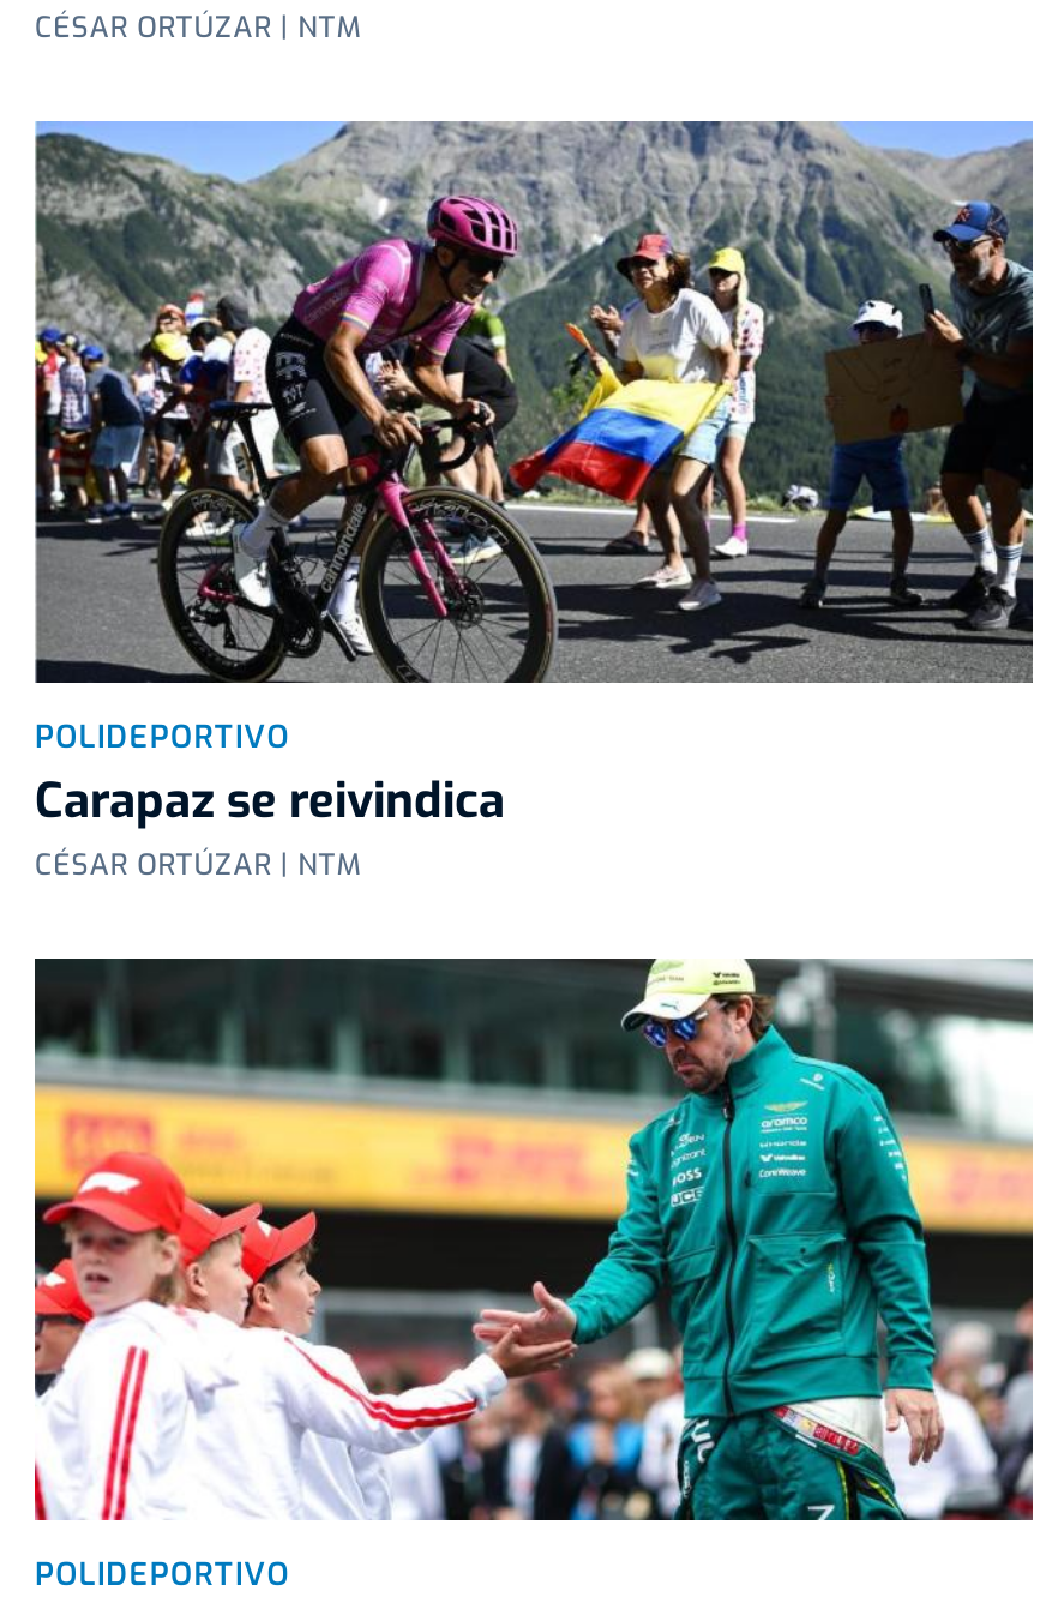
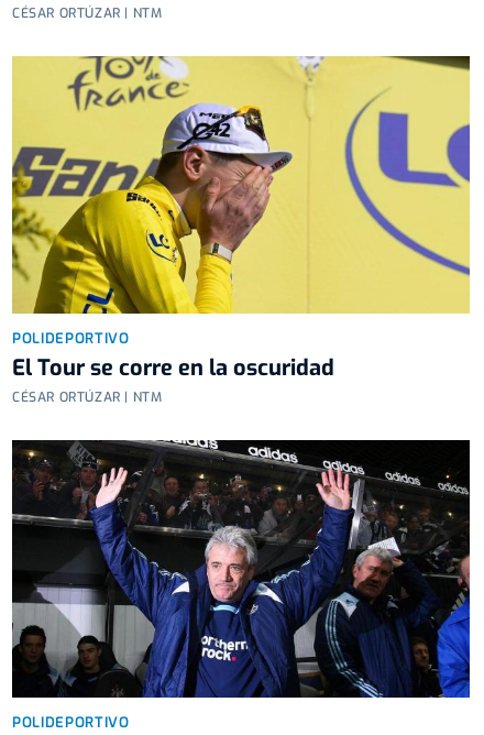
[32,120,1035,834] [image] | Carapaz se reivindica -> [11,55,471,382] [image] | El Tour se corre en la oscuridad
[32,957,1035,1524] [image] -> [11,439,471,699] [image]

